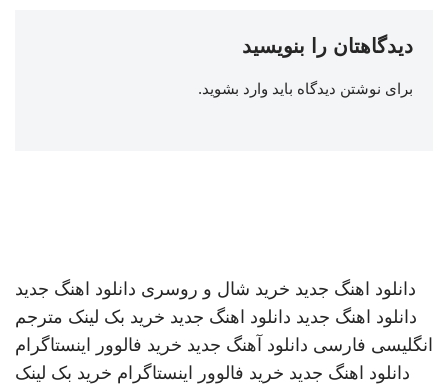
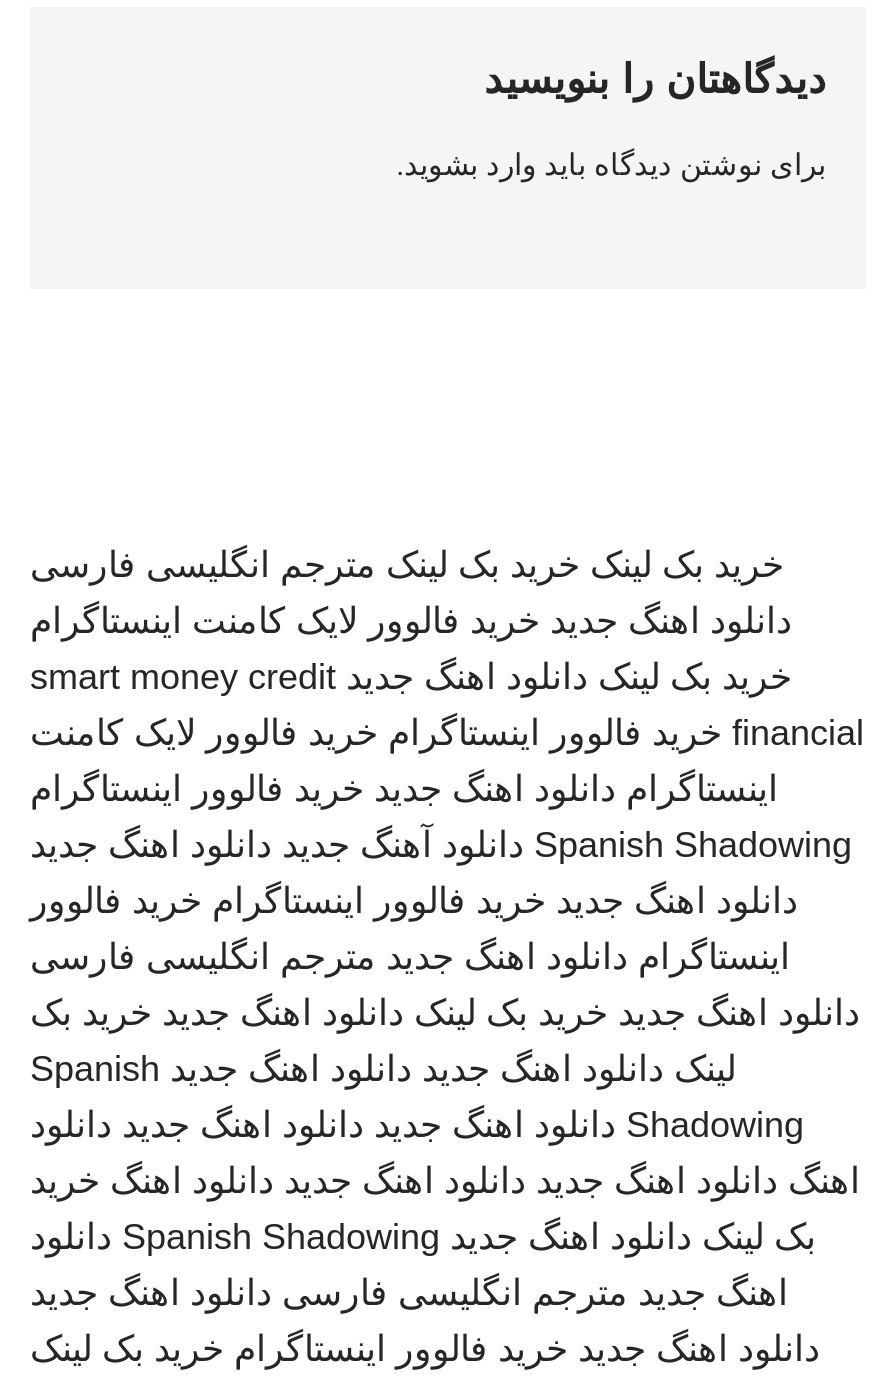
[15,279,433,355] دانلود اهنگ جدید خرید شال و روسری دانلود اهنگ جدید | دانلود اهنگ جدید دانلود اهنگ جدید خرید بک لینک مترجم | انگلیسی فارسی دانلود آهنگ جدید خرید فالوور اینستاگرام -> [30,545,864,1313] خرید بک لینک خرید بک لینک مترجم انگلیسی فارسی | دانلود اهنگ جدید خرید فالوور لایک کامنت اینستاگرام | خرید بک لینک دانلود اهنگ جدید smart money credit | financial خرید فالوور اینستاگرام خرید فالوور لایک کامنت | اینستاگرام دانلود اهنگ جدید خرید فالوور اینستاگرام | Spanish Shadowing دانلود آهنگ جدید دانلود اهنگ جدید | دانلود اهنگ جدید خرید فالوور اینستاگرام خرید فالوور | اینستاگرام دانلود اهنگ جدید مترجم انگلیسی فارسی | دانلود اهنگ جدید خرید بک لینک دانلود اهنگ جدید خرید بک | لینک دانلود اهنگ جدید دانلود اهنگ جدید Spanish | Shadowing دانلود اهنگ جدید دانلود اهنگ جدید دانلود | اهنگ دانلود اهنگ جدید دانلود اهنگ جدید دانلود اهنگ خرید | بک لینک دانلود اهنگ جدید Spanish Shadowing دانلود | اهنگ جدید مترجم انگلیسی فارسی دانلود اهنگ جدید

